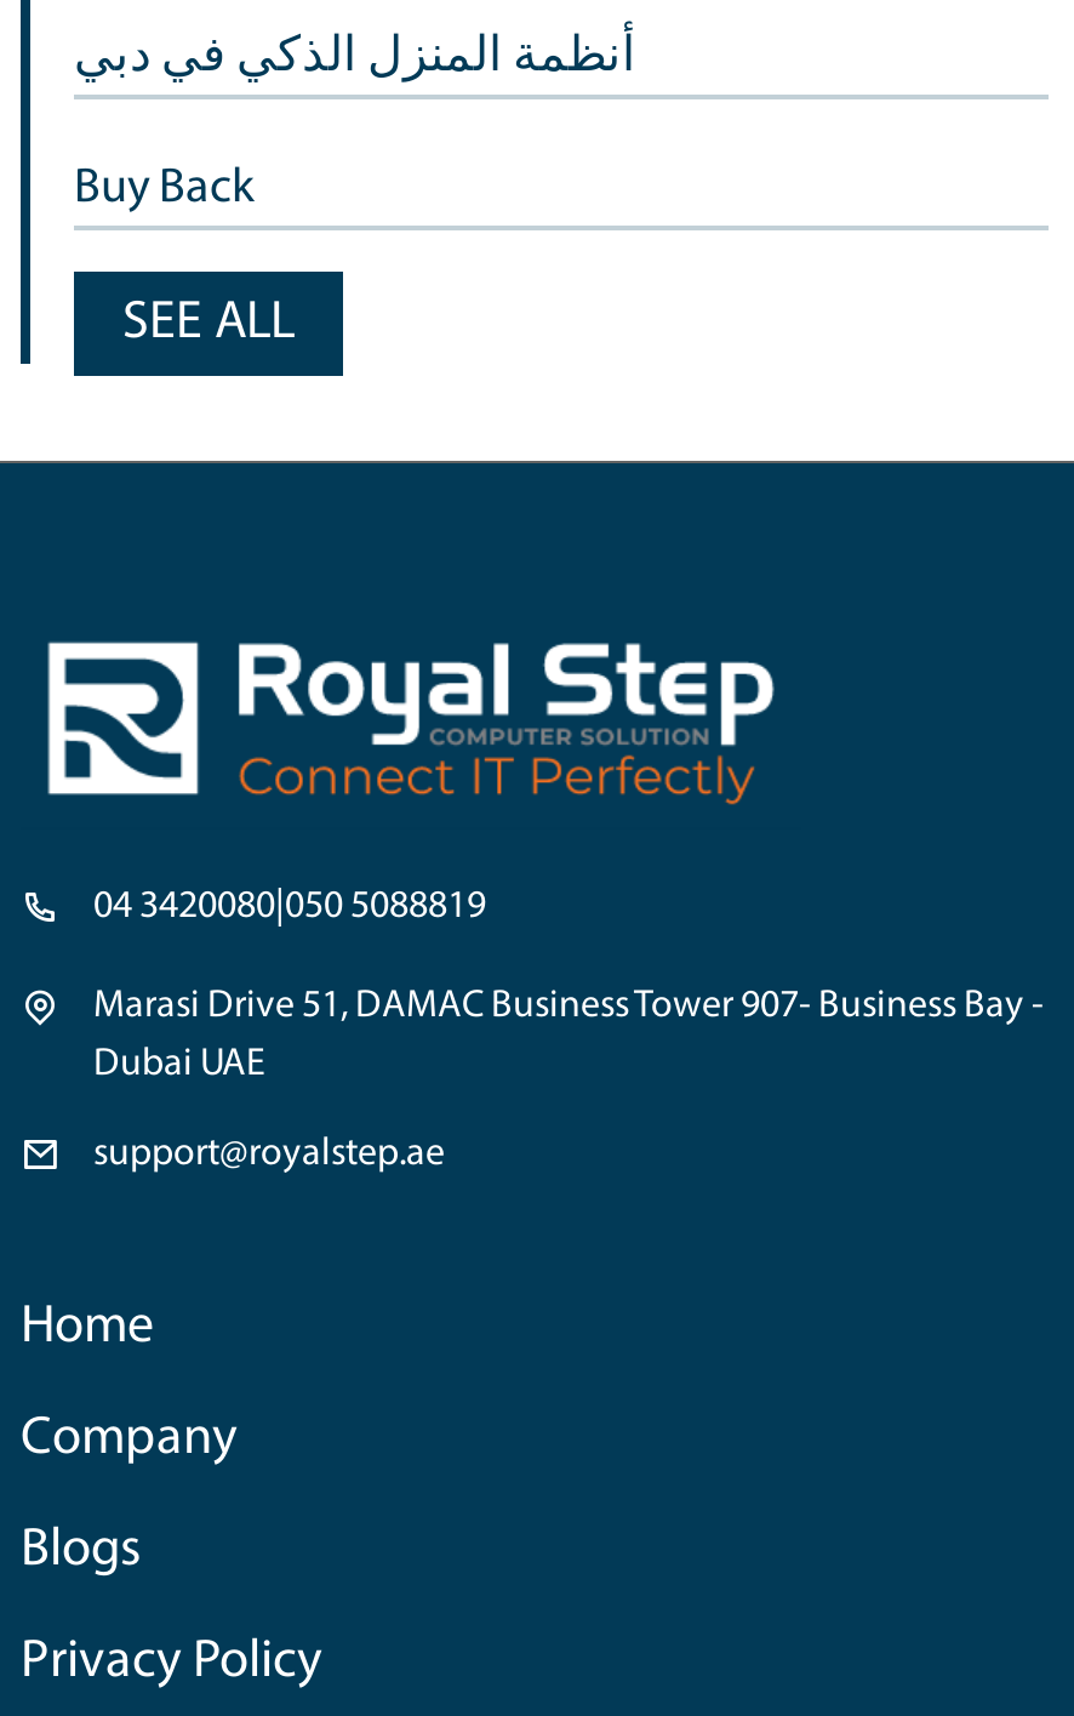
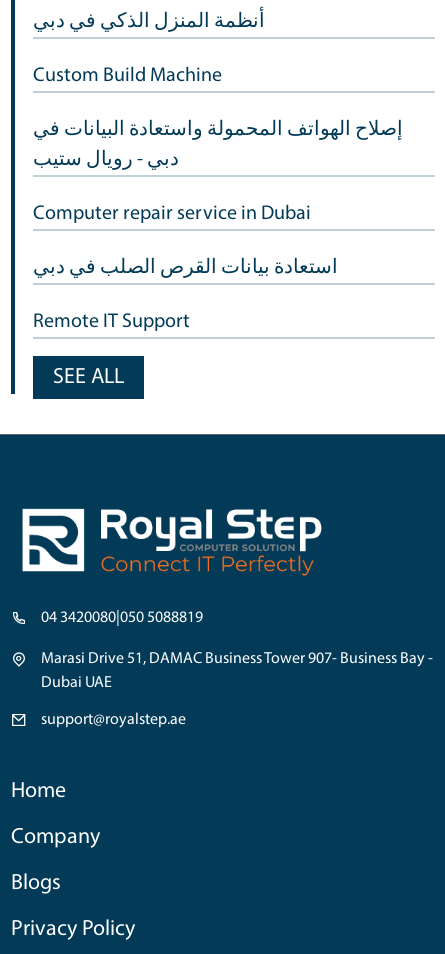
[74,164,253,213] Buy Back -> [33,66,403,332] Custom Build Machine | إصلاح الهواتف المحمولة واستعادة البيانات في | دبي - رويال ستيب | Computer repair service in Dubai | استعادة بيانات القرص الصلب في دبي | Remote IT Support

